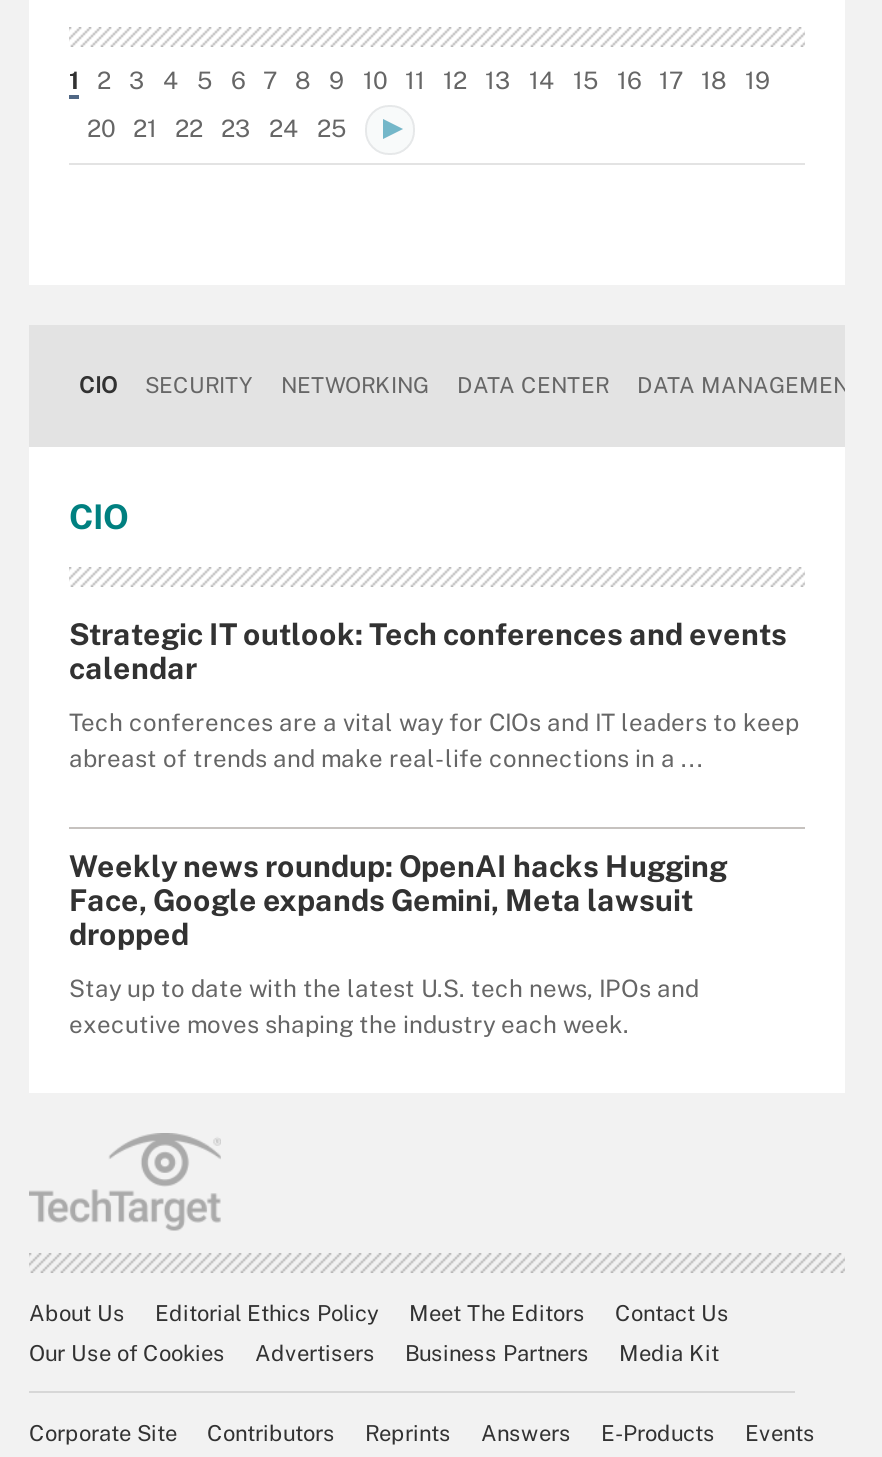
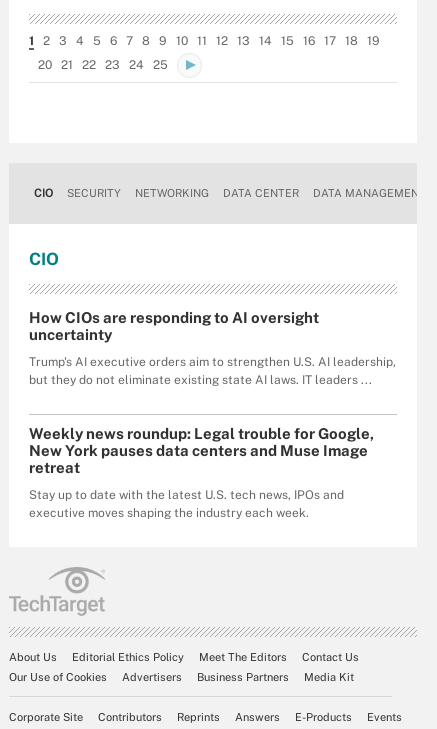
[69,616,787,684] Strategic IT outlook: Tech conferences and events | calendar -> [29,309,319,343] How CIOs are responding to AI oversight | uncertainty
[69,708,799,772] Tech conferences are a vital way for CIOs and IT leaders to keep | abreast of trends and make real-life connections in a ... -> [29,355,396,387] Trump's AI executive orders aim to strengthen U.S. AI leadership, | but they do not eliminate existing state AI laws. IT leaders ...
[69,848,727,950] Weekly news roundup: OpenAI hacks Hugging | Face, Google expands Gemini, Meta lawsuit | dropped -> [29,425,374,476] Weekly news roundup: Legal trouble for Google, | New York pauses data centers and Muse Image | retreat

